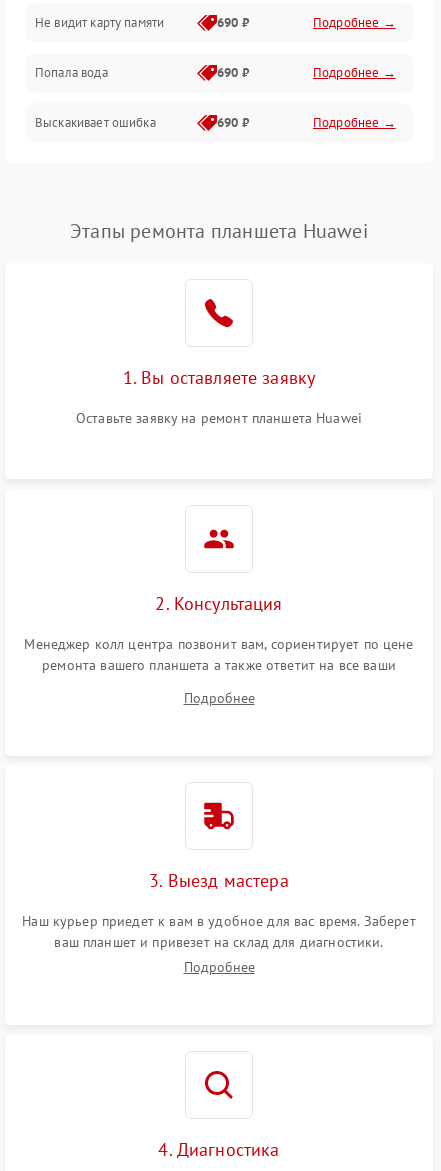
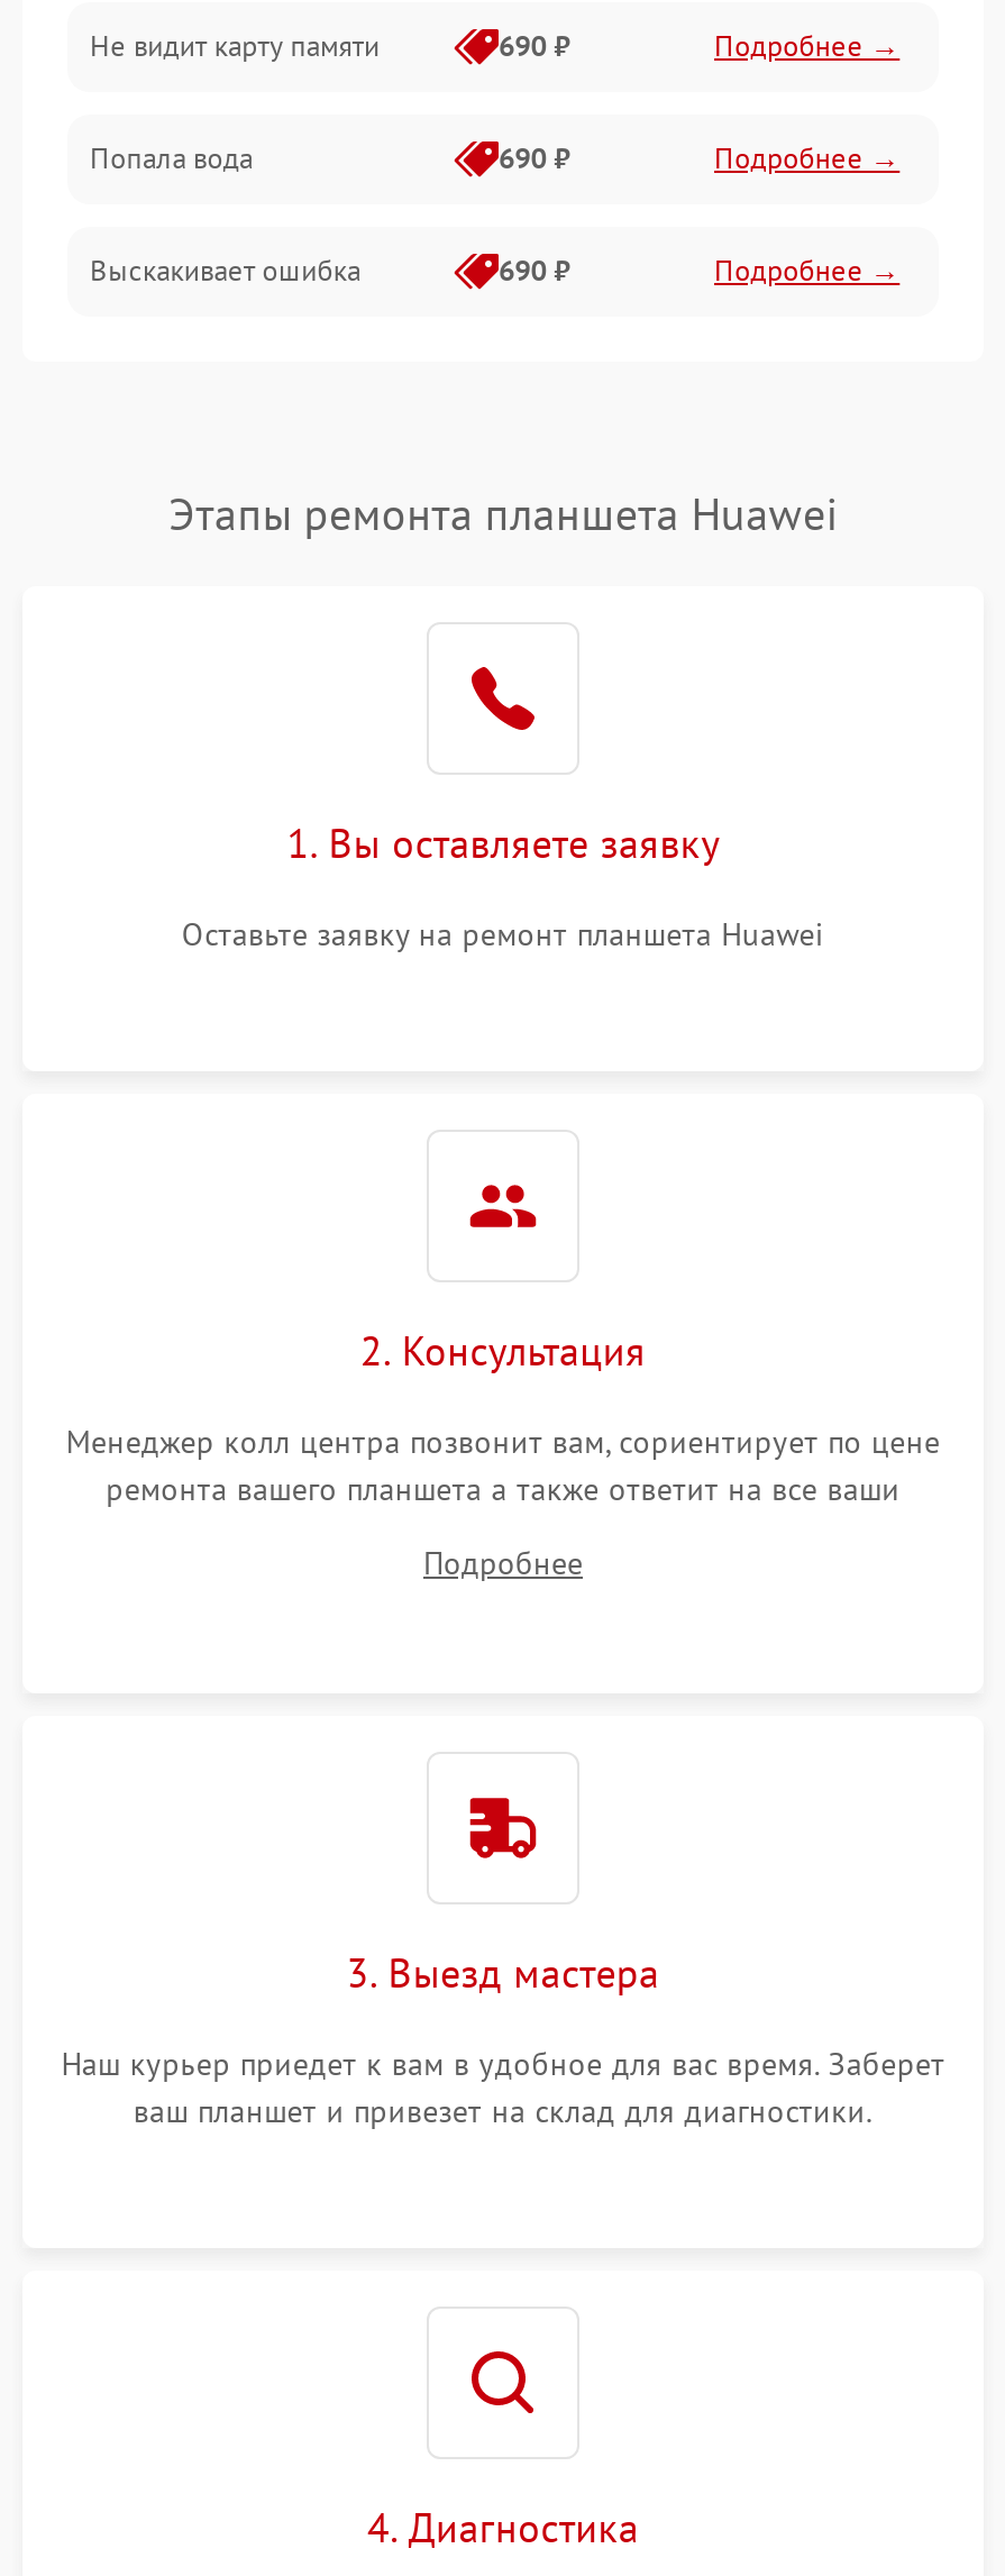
[183,958,254,976] Подробнее -> none

